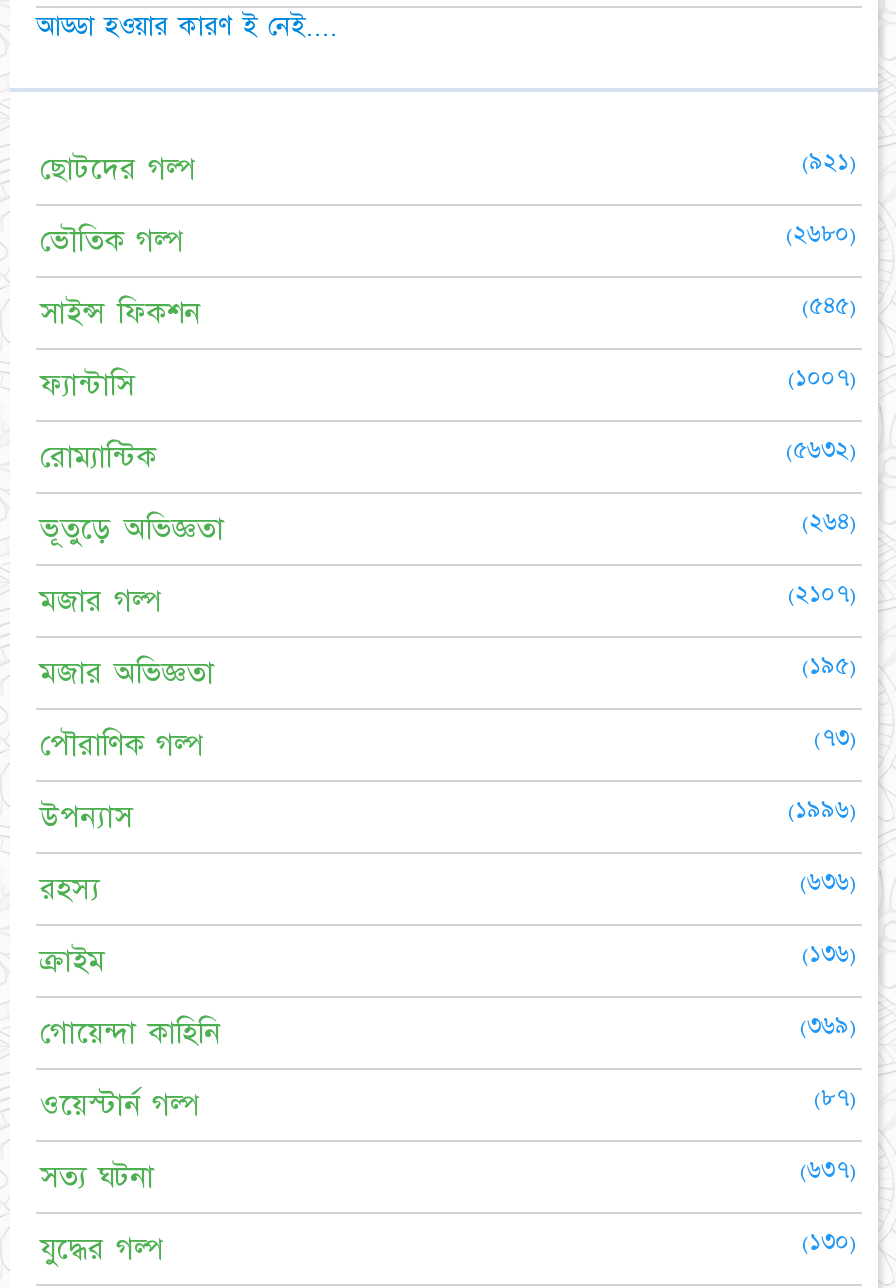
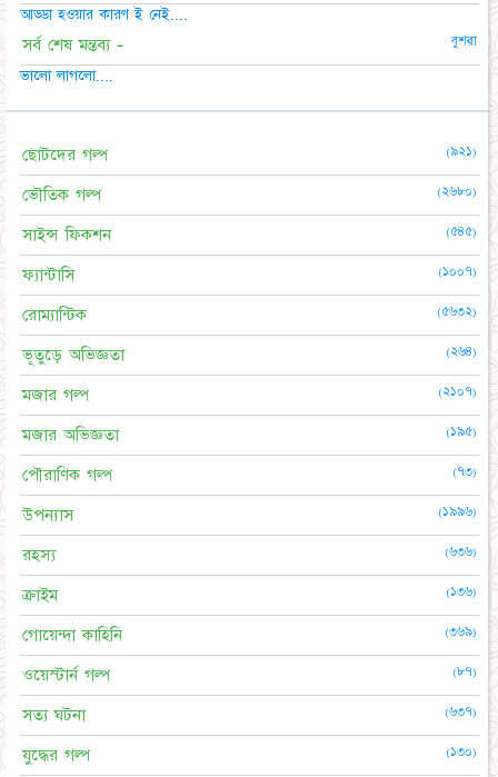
none -> [20,32,476,86] সর্ব শেষ মন্তব্য - | বুশরা | ভালো লাগলো....

